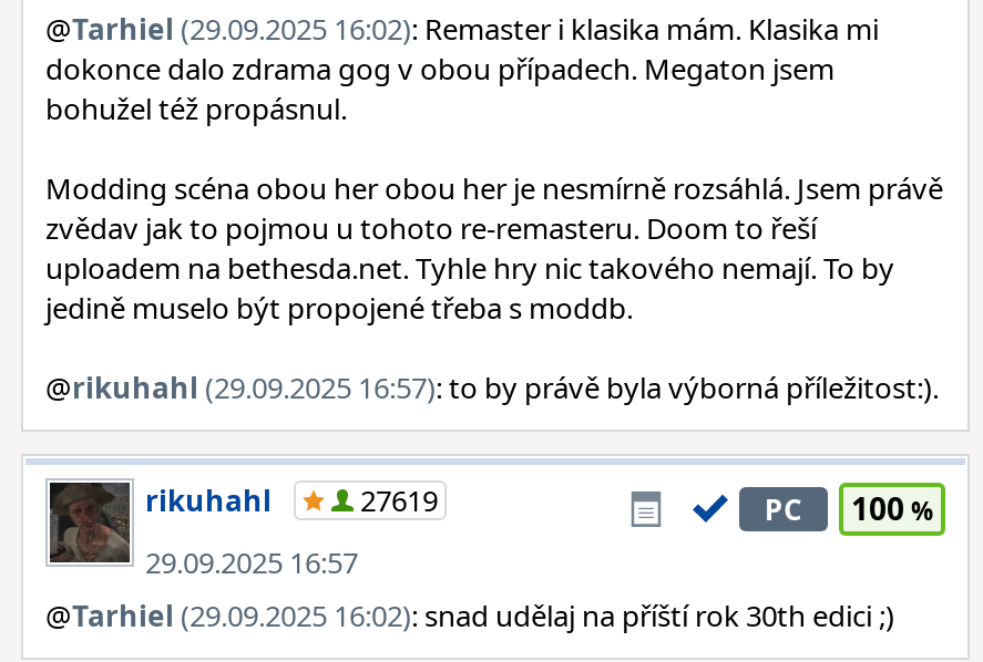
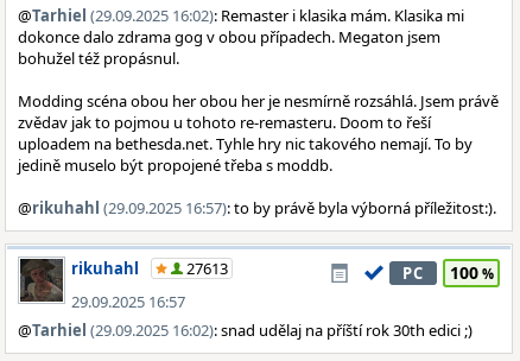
[360,480,438,520] 27619 -> [186,258,228,279] 27613

